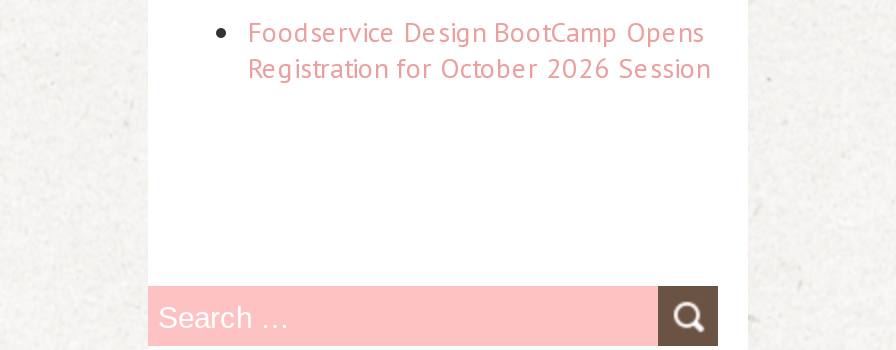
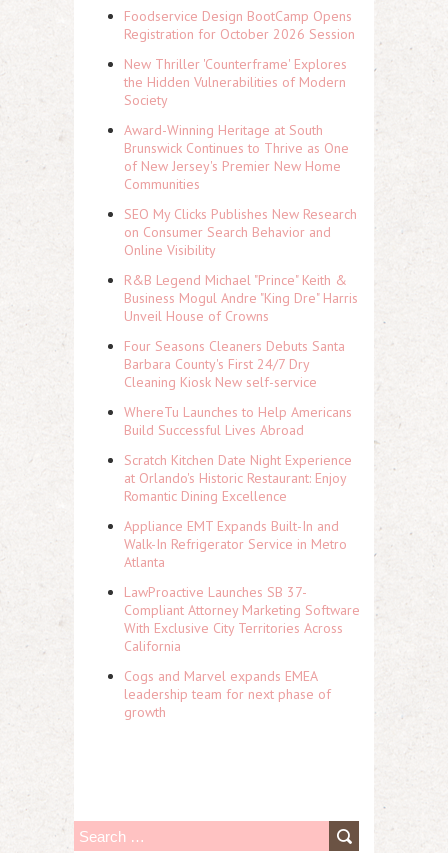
none -> [124,55,360,721] New Thriller 'Counterframe' Explores | the Hidden Vulnerabilities of Modern | Society | Award-Winning Heritage at South | Brunswick Continues to Thrive as One | of New Jersey's Premier New Home | Communities | SEO My Clicks Publishes New Research | on Consumer Search Behavior and | Online Visibility | R&B Legend Michael "Prince" Keith & | Business Mogul Andre "King Dre" Harris | Unveil House of Crowns | Four Seasons Cleaners Debuts Santa | Barbara County's First 24/7 Dry | Cleaning Kiosk New self-service | WhereTu Launches to Help Americans | Build Successful Lives Abroad | Scratch Kitchen Date Night Experience | at Orlando's Historic Restaurant: Enjoy | Romantic Dining Excellence | Appliance EMT Expands Built-In and | Walk-In Refrigerator Service in Metro | Atlanta | LawProactive Launches SB 37- | Compliant Attorney Marketing Software | With Exclusive City Territories Across | California | Cogs and Marvel expands EMEA | leadership team for next phase of | growth

